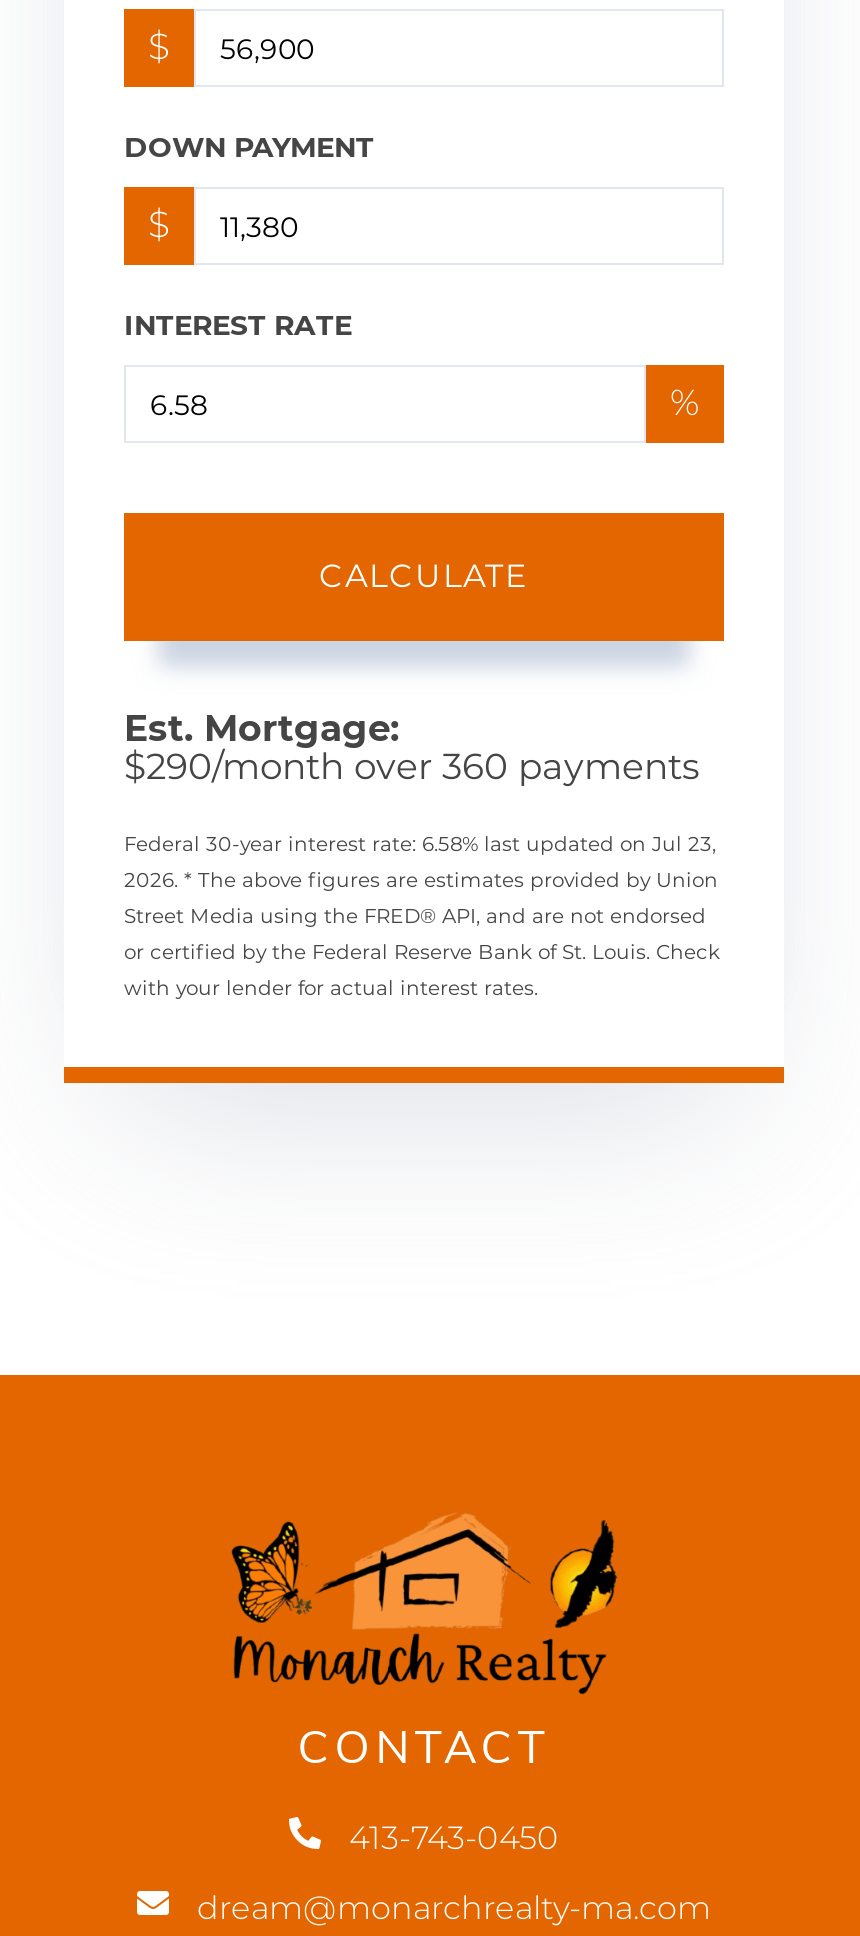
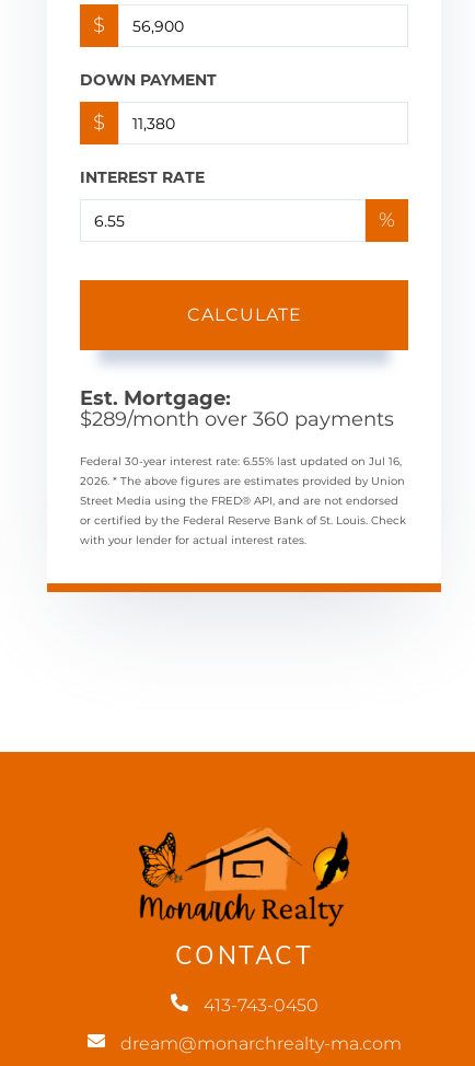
[124,746,700,790] $290/month over 360 payments -> [80,407,394,432] $289/month over 360 payments
[124,832,716,858] Federal 30-year interest rate: 6.58% last updated on Jul 23, -> [80,455,402,469] Federal 30-year interest rate: 6.55% last updated on Jul 16,

